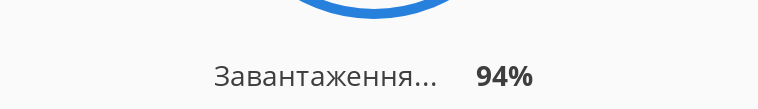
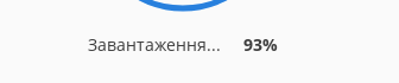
[214,55,534,93] Завантаження... 94% -> [88,33,278,55] Завантаження... 93%

